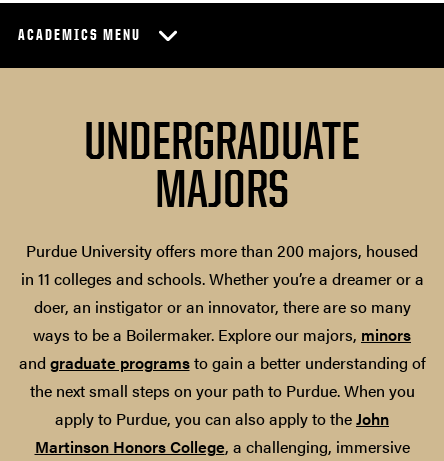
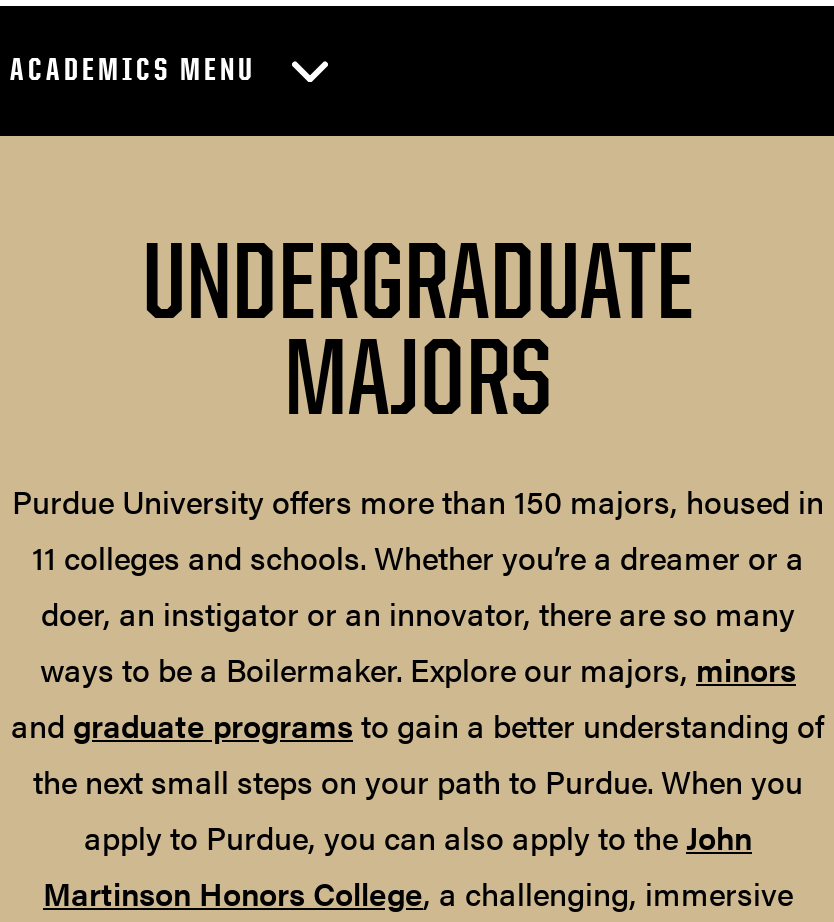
[20,239,423,290] Purdue University offers more than 200 majors, housed | in 11 colleges and schools. Whether you’re a dreamer or a -> [12,478,824,580] Purdue University offers more than 150 majors, housed in | 11 colleges and schools. Whether you’re a dreamer or a

